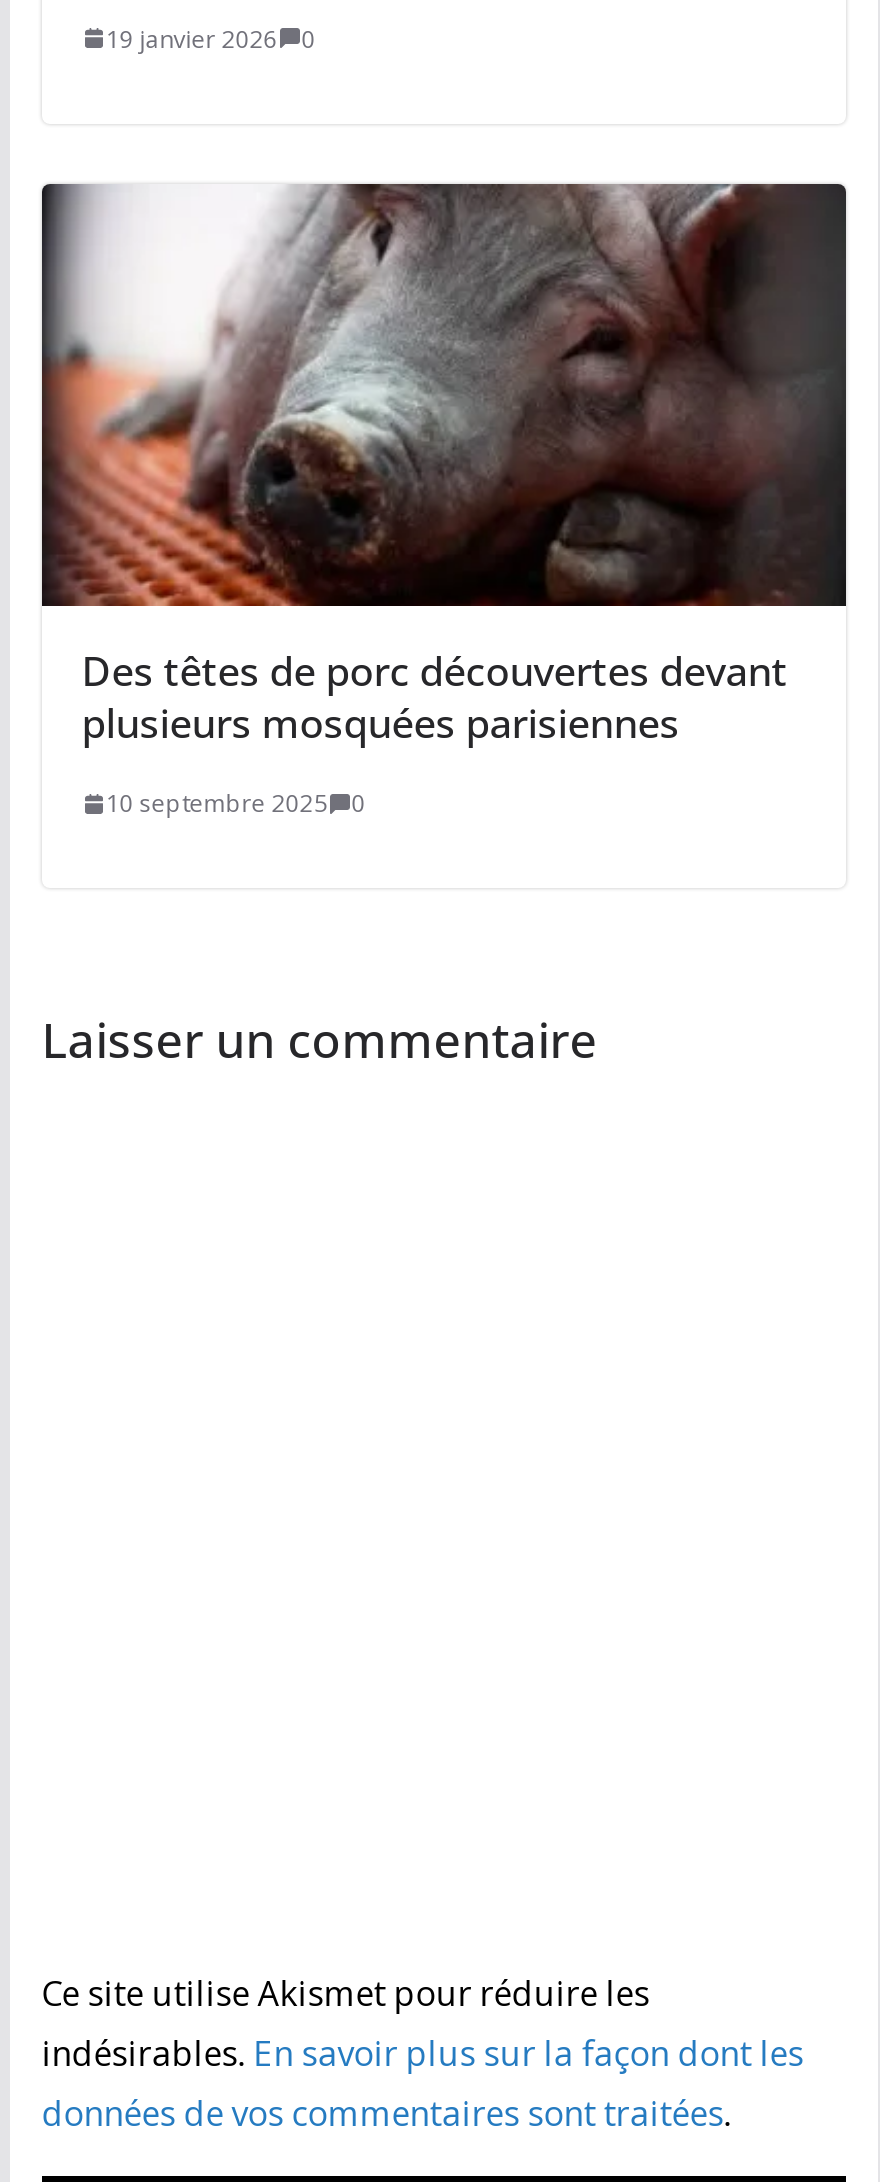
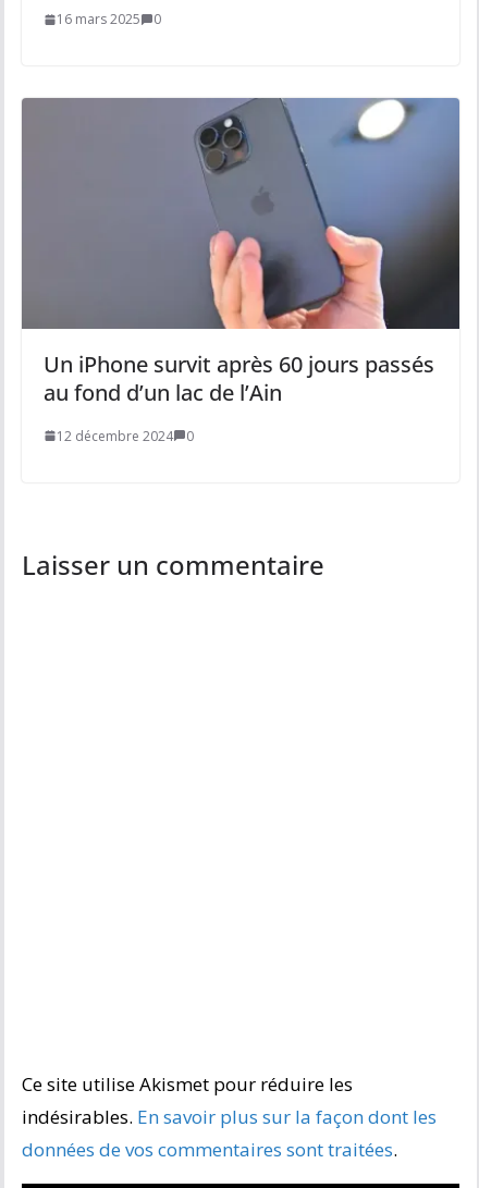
[105,21,315,55] 19 janvier 2026 0 -> [56,10,161,29] 16 mars 2025 0
[42,182,848,750] [image] | Des têtes de porc découvertes devant | plusieurs mosquées parisiennes -> [23,97,460,407] [image] | Un iPhone survit après 60 jours passés | au fond d’un lac de l’Ain
[105,786,365,820] 10 septembre 2025 0 -> [56,427,193,445] 12 décembre 2024 0

